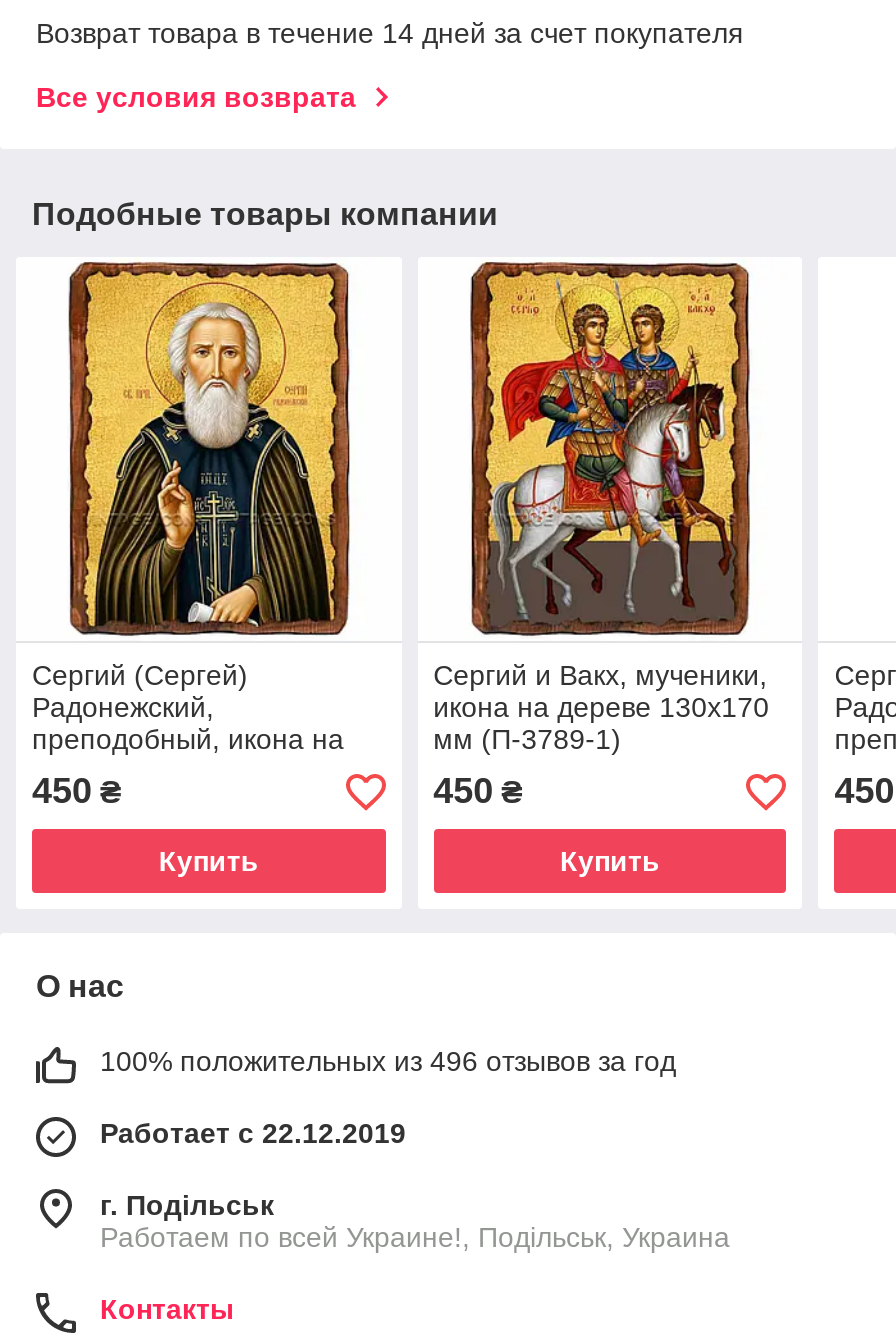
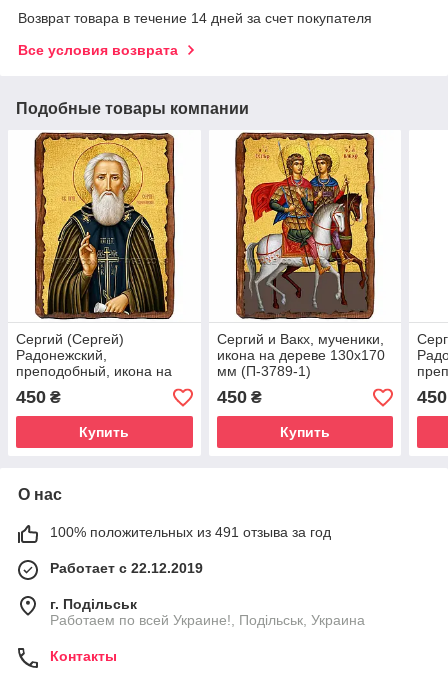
[100,1045,676,1077] 100% положительных из 496 отзывов за год -> [50,524,331,540] 100% положительных из 491 отзыва за год

